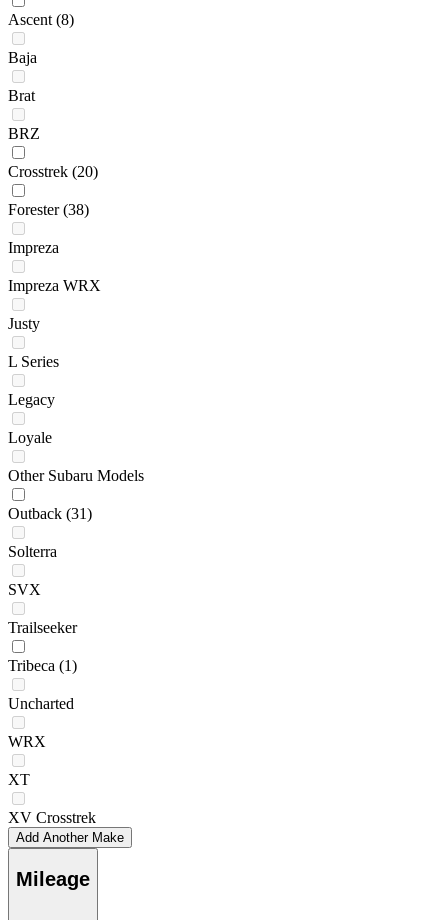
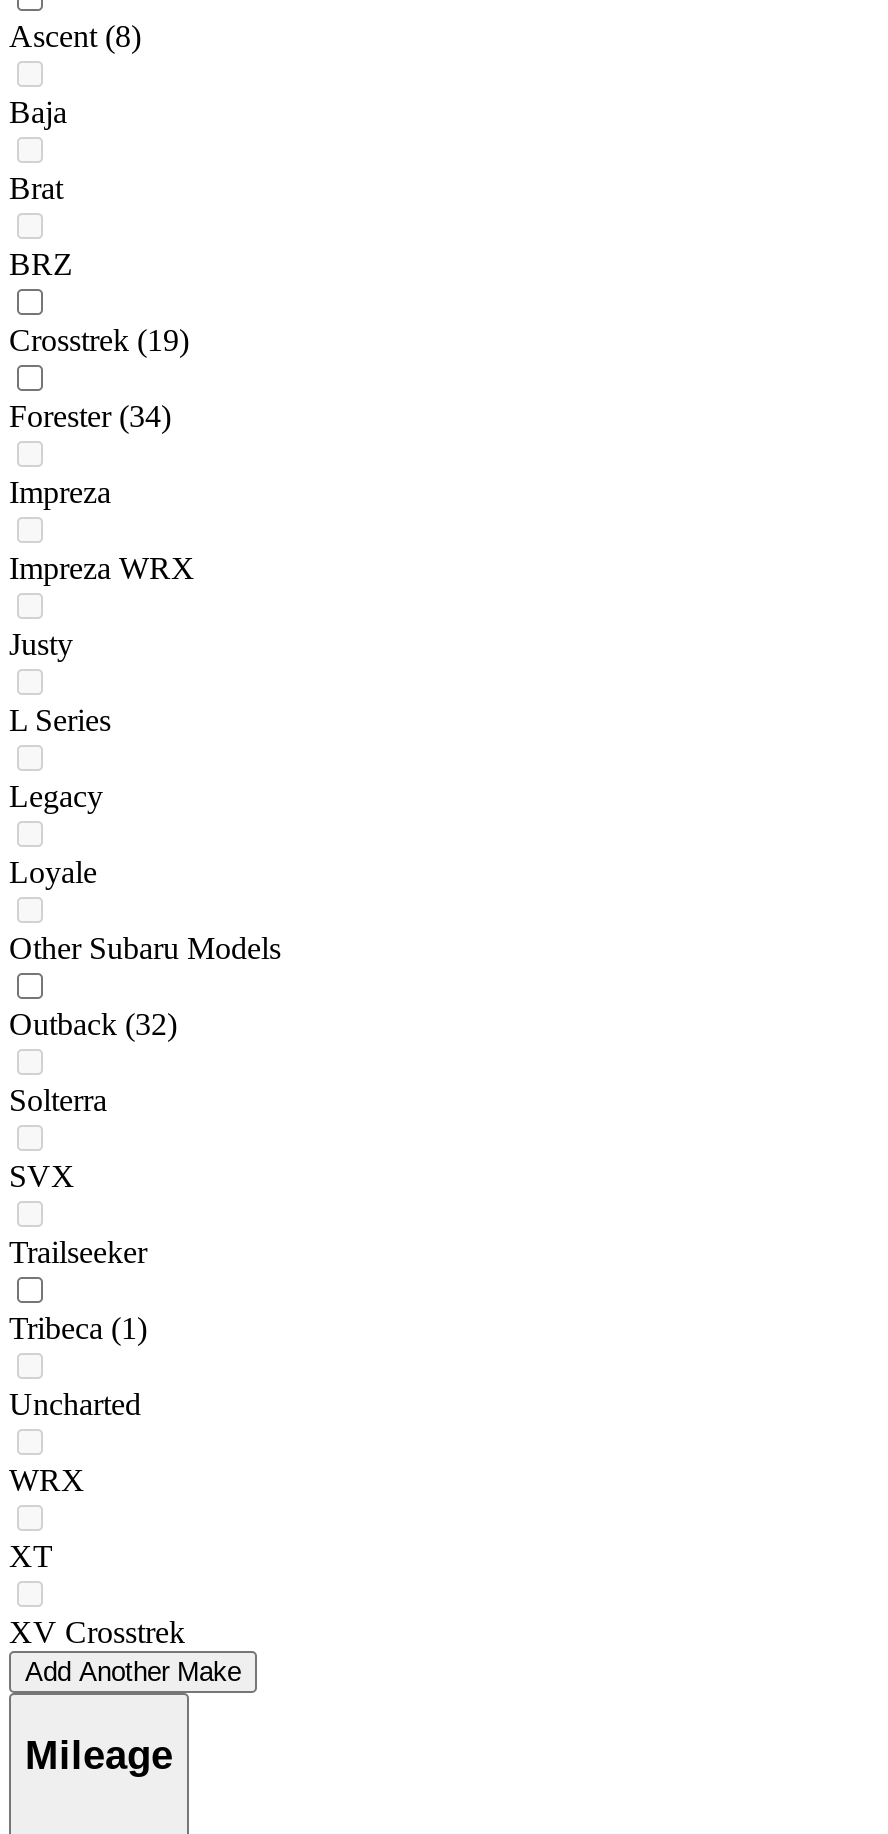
[8,163,98,180] Crosstrek (20) -> [9,324,189,358] Crosstrek (19)
[8,201,89,218] Forester (38) -> [9,400,171,434] Forester (34)
[8,505,92,522] Outback (31) -> [9,1008,177,1042] Outback (32)

